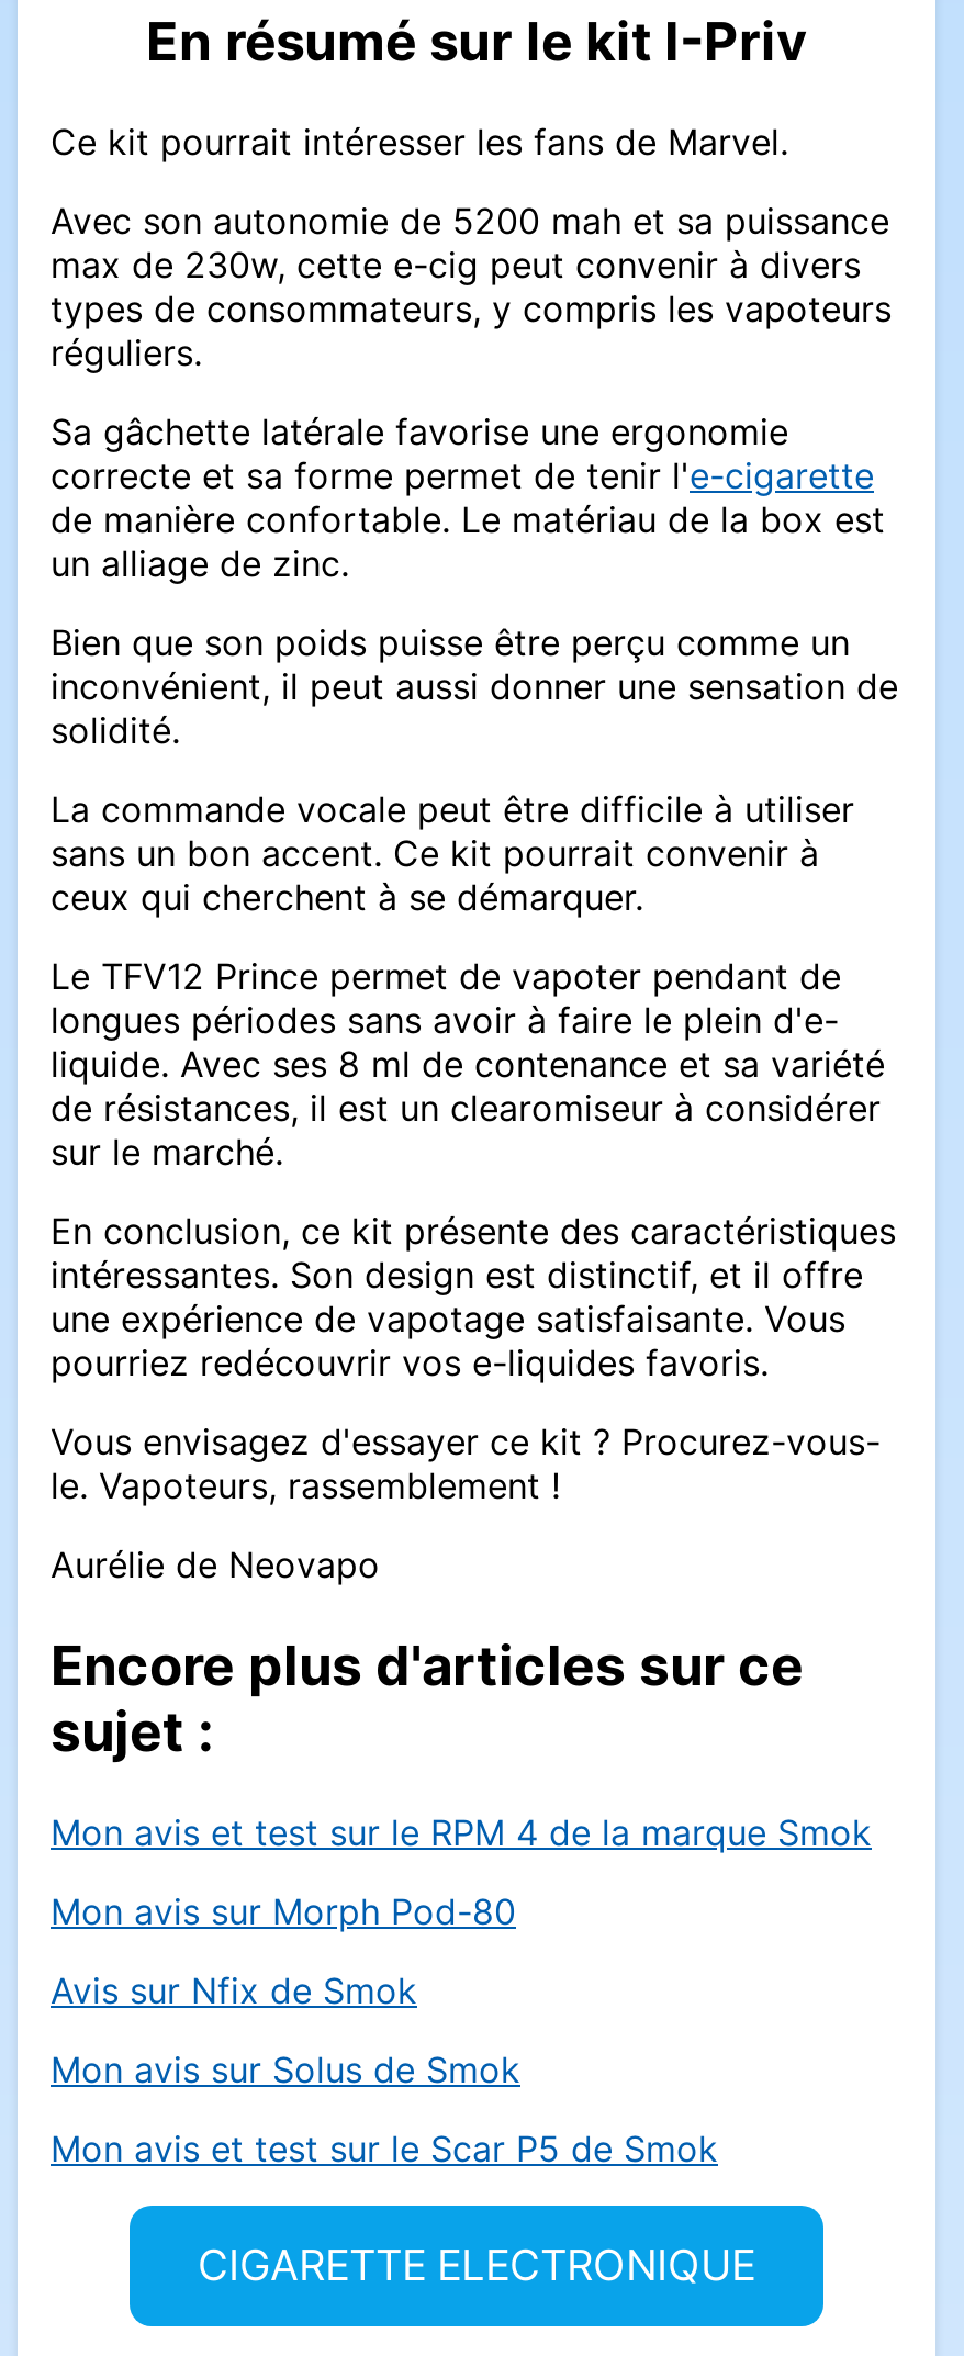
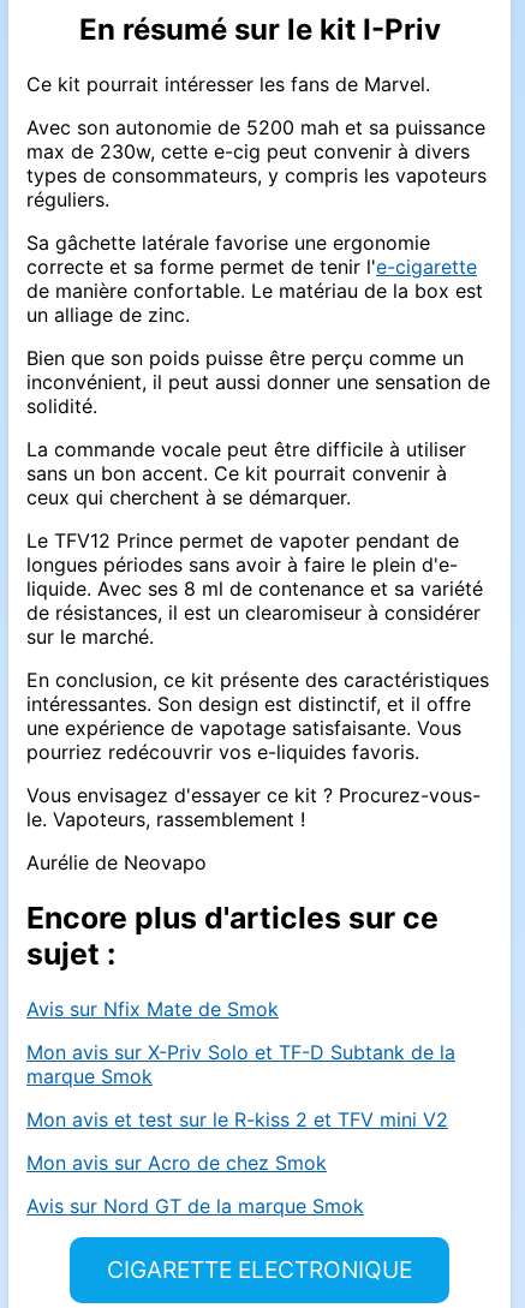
[51,1810,872,1854] Mon avis et test sur le RPM 4 de la marque Smok -> [26,997,279,1021] Avis sur Nfix Mate de Smok
[51,1889,516,1933] Mon avis sur Morph Pod-80 -> [26,1040,455,1088] Mon avis sur X-Priv Solo et TF-D Subtank de la | marque Smok
[51,1968,417,2012] Avis sur Nfix de Smok -> [26,1107,448,1131] Mon avis et test sur le R-kiss 2 et TFV mini V2
[51,2048,520,2091] Mon avis sur Solus de Smok -> [26,1151,327,1175] Mon avis sur Acro de chez Smok
[51,2127,718,2170] Mon avis et test sur le Scar P5 de Smok -> [26,1194,364,1218] Avis sur Nord GT de la marque Smok

